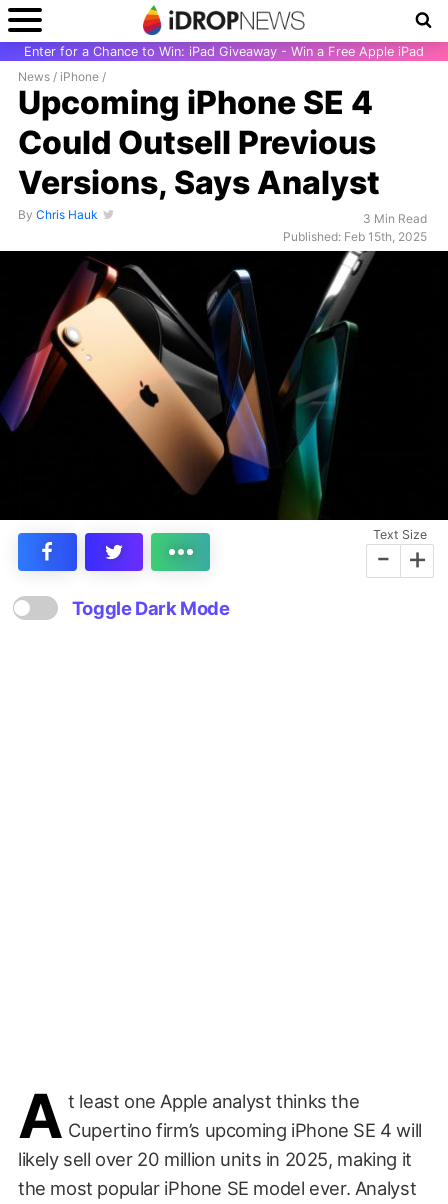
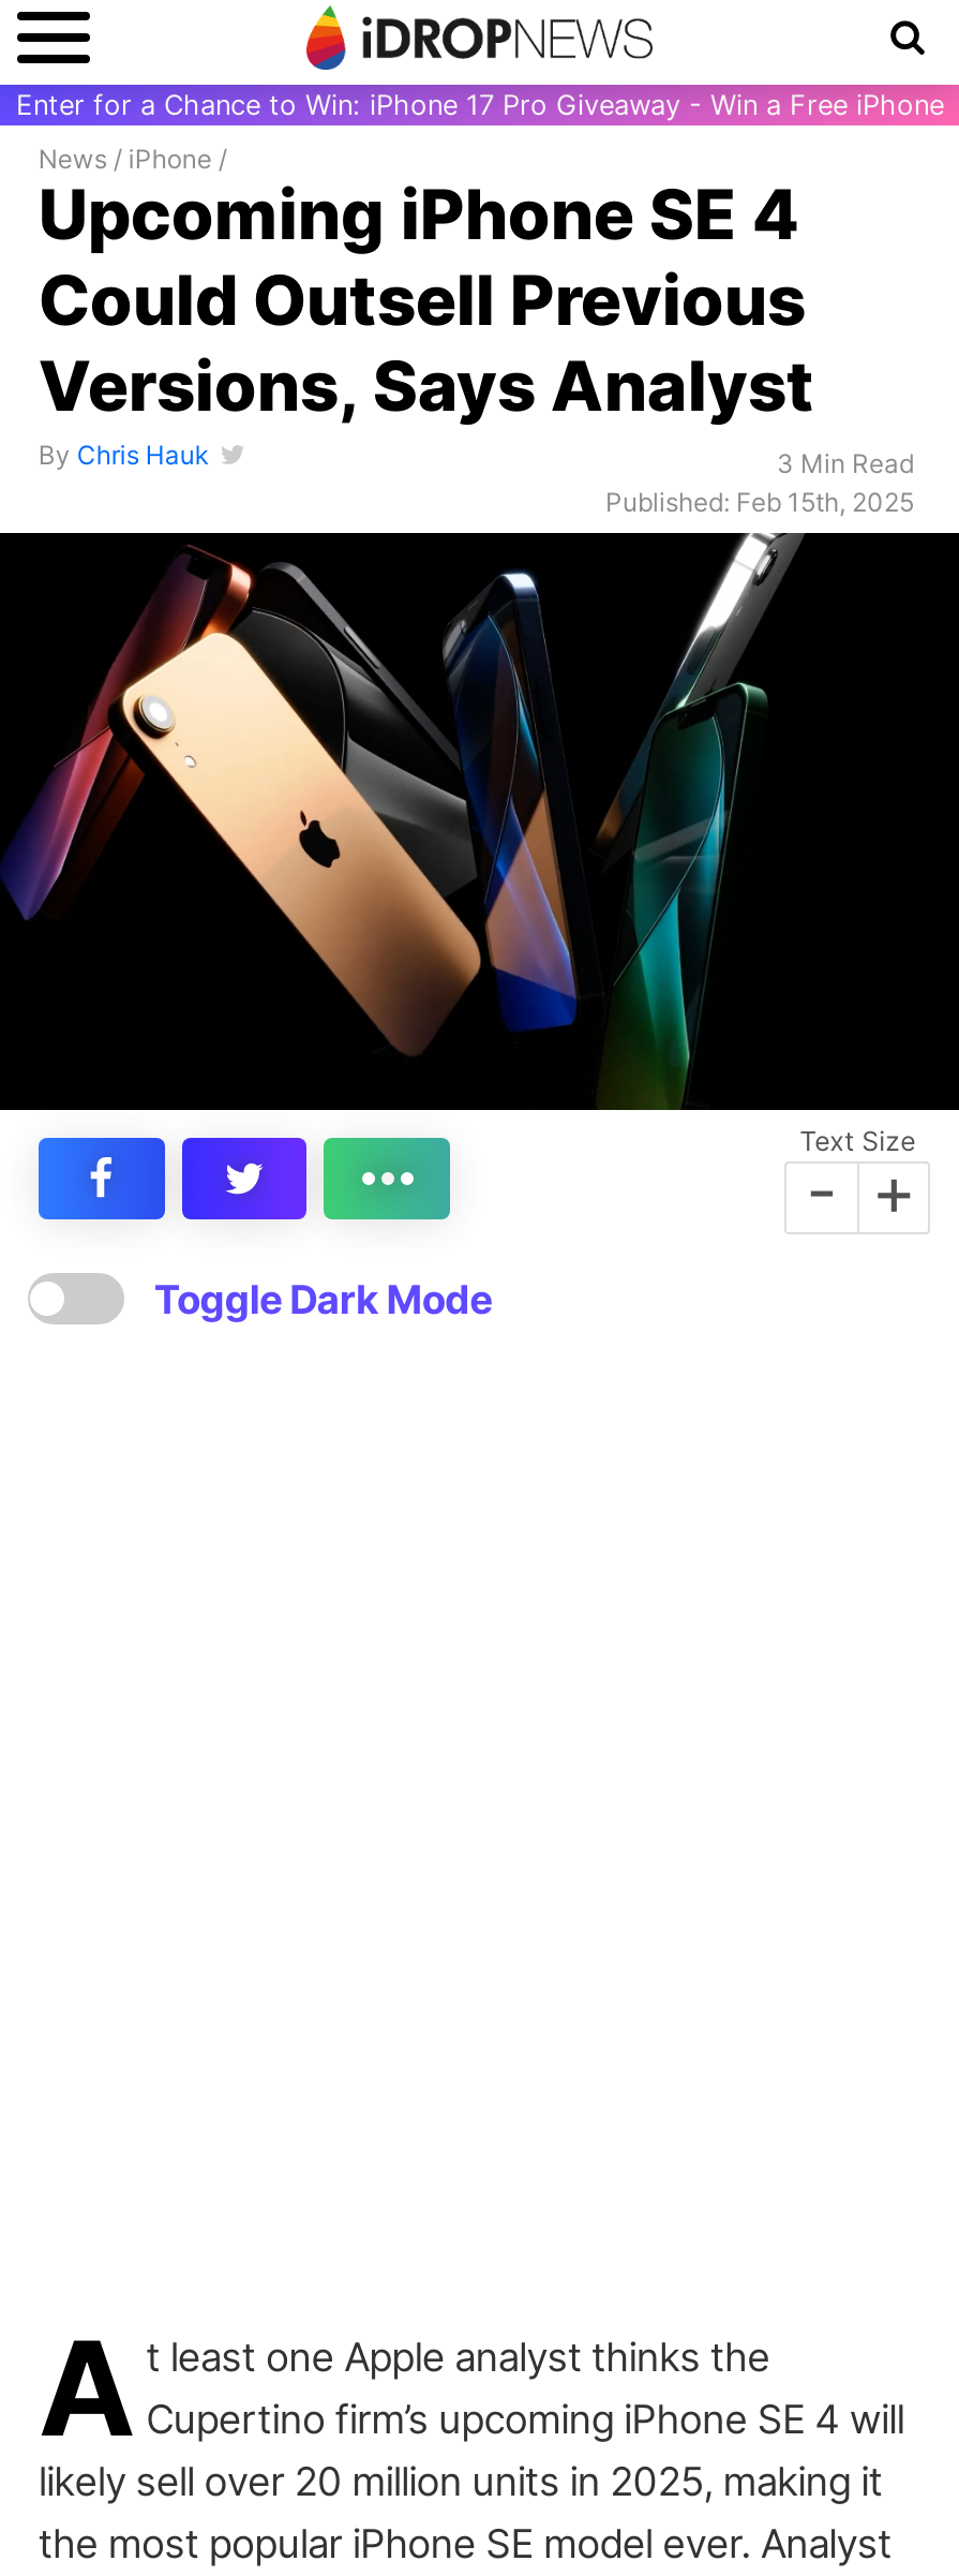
[24,43,424,58] Enter for a Chance to Win: iPad Giveaway - Win a Free Apple iPad -> [16,88,944,120] Enter for a Chance to Win: iPhone 17 Pro Giveaway - Win a Free iPhone

